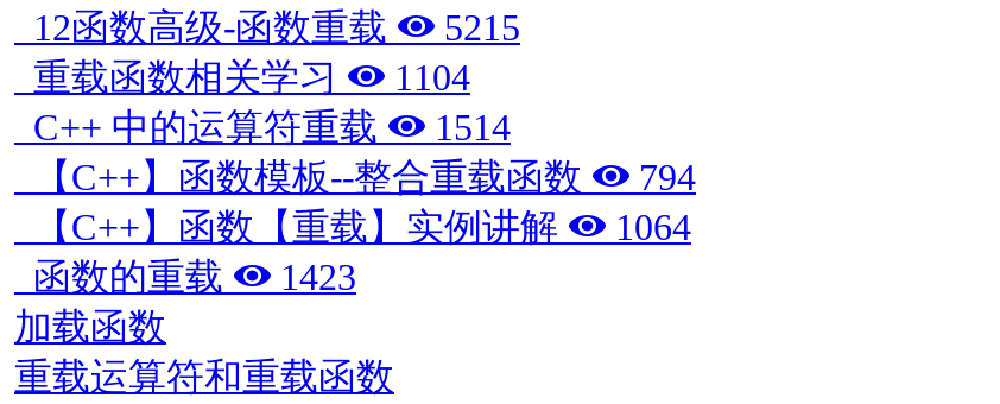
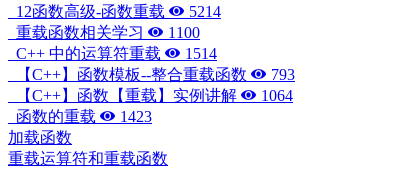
[14,8,520,48] 12函数高级-函数重载 5215 -> [8,3,221,20] 12函数高级-函数重载 5214
[14,58,470,98] 重载函数相关学习 1104 -> [8,24,200,41] 重载函数相关学习 1100
[14,158,696,198] 【C++】函数模板--整合重载函数 794 -> [8,66,295,83] 【C++】函数模板--整合重载函数 793

